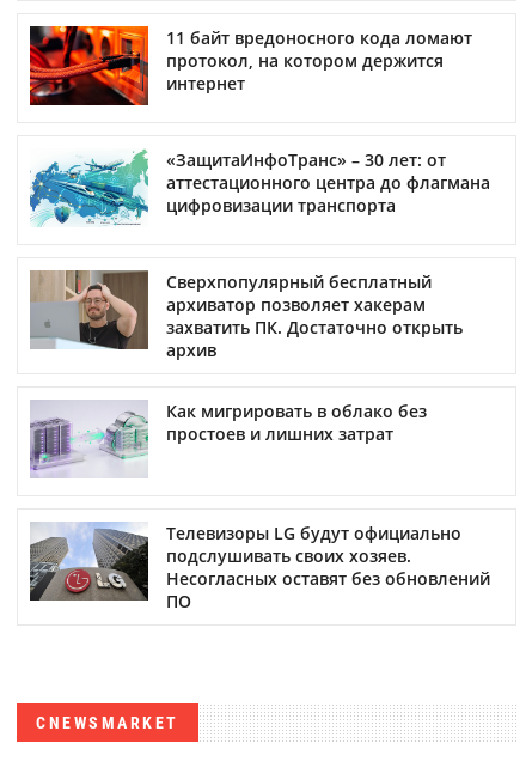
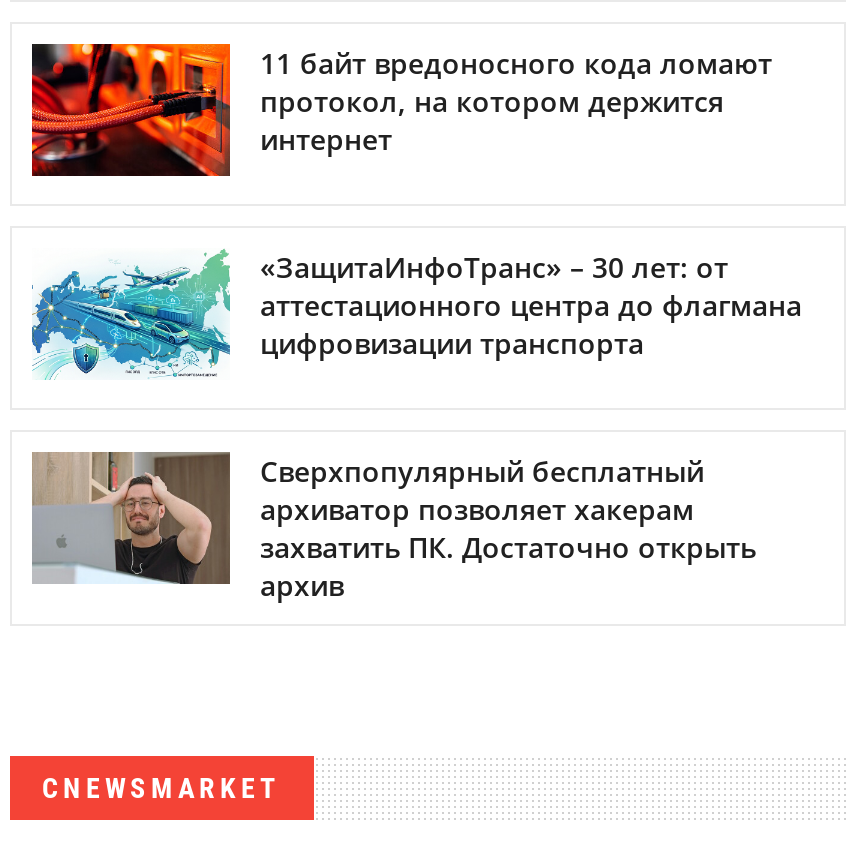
[29,399,427,478] [image] | Как мигрировать в облако без | простоев и лишних затрат -> none
[30,521,490,612] [image] | Телевизоры LG будут официально | подслушивать своих хозяев. | Несогласных оставят без обновлений | ПО -> none

